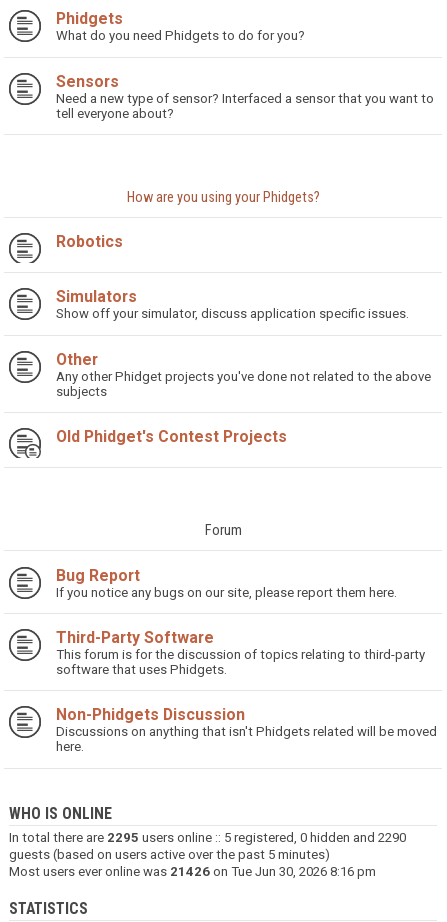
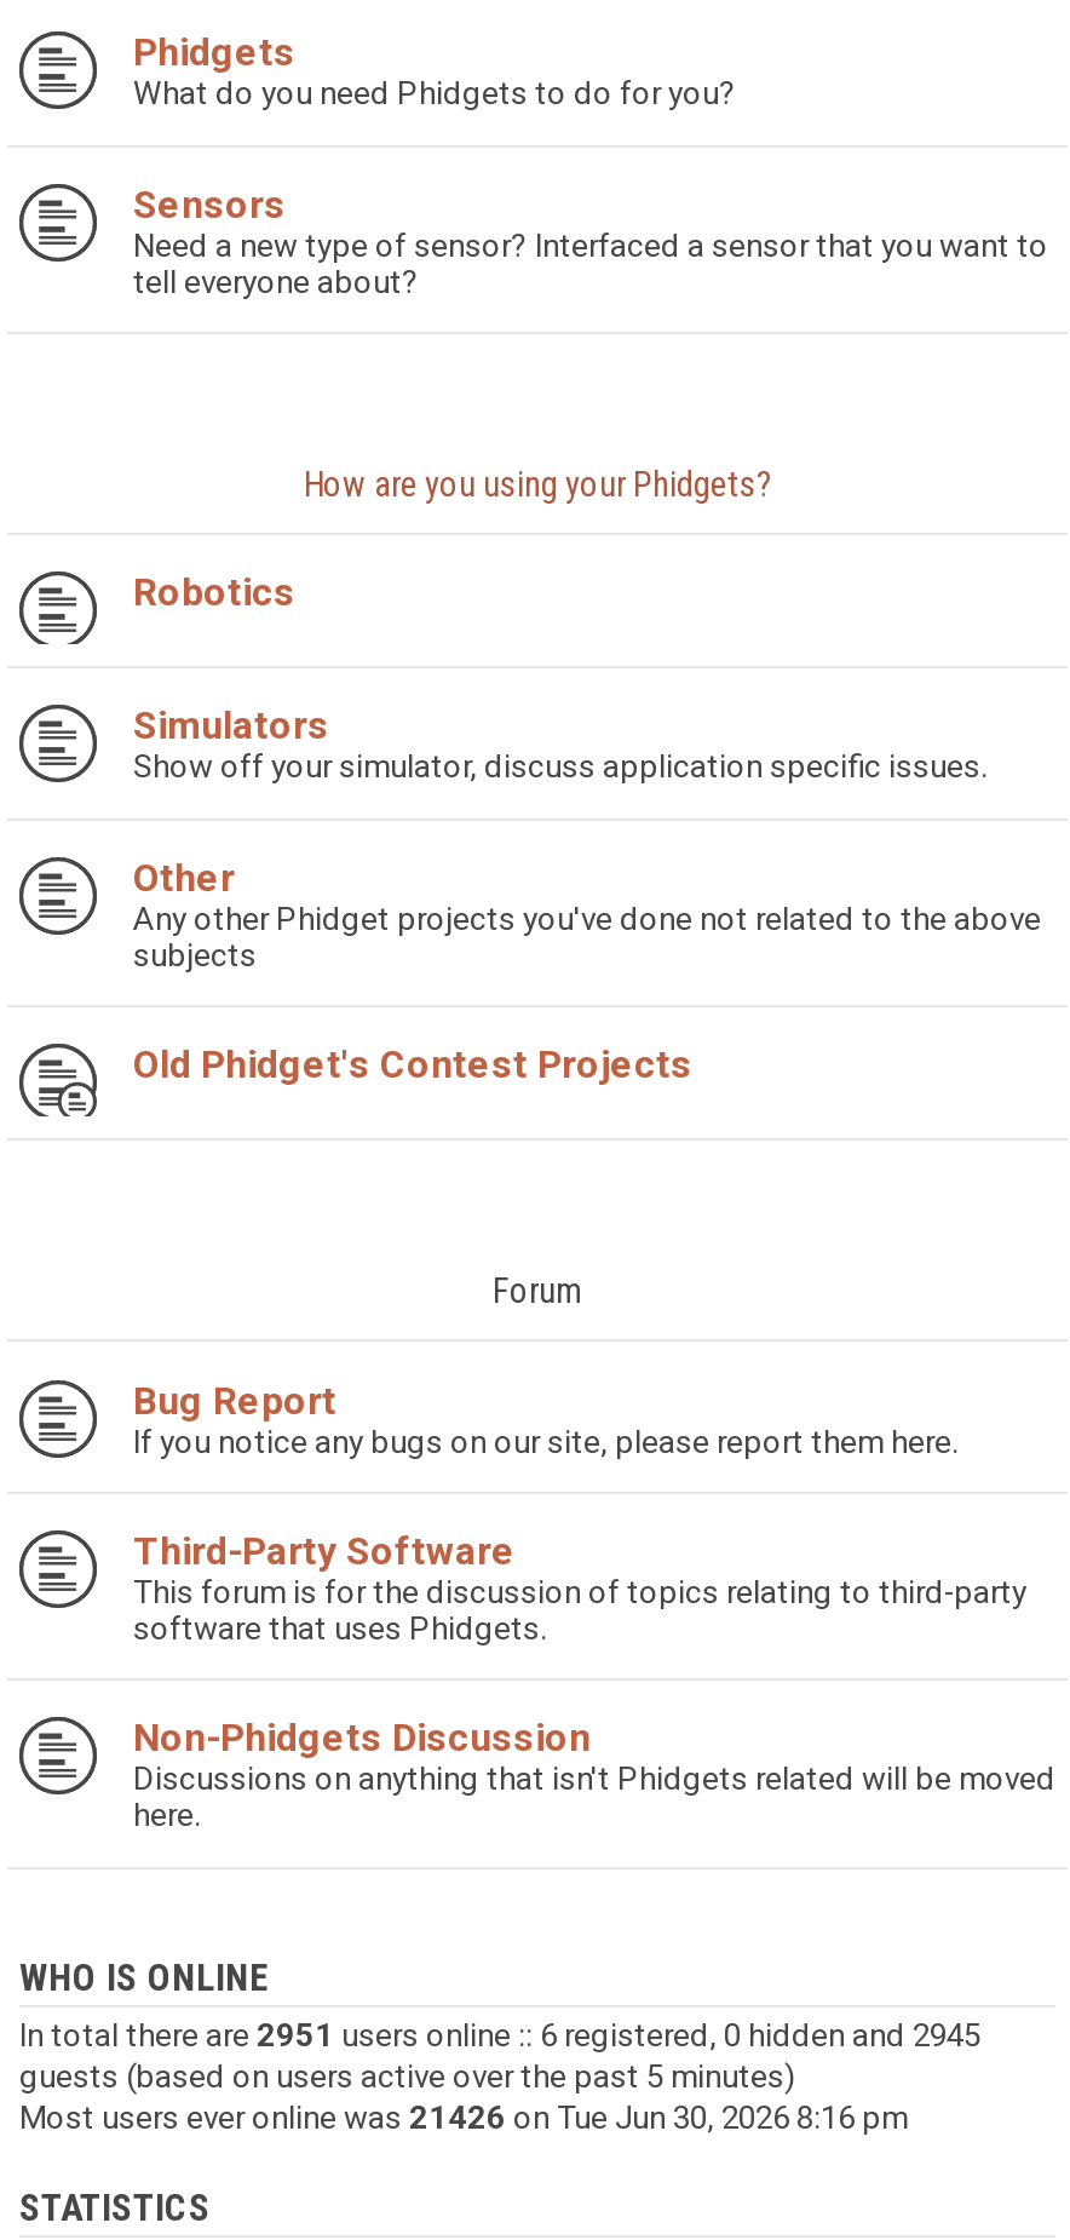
[9,829,406,844] In total there are 2295 users online :: 5 registered, 0 hidden and 2290 -> [19,2016,980,2052] In total there are 2951 users online :: 6 registered, 0 hidden and 2945

